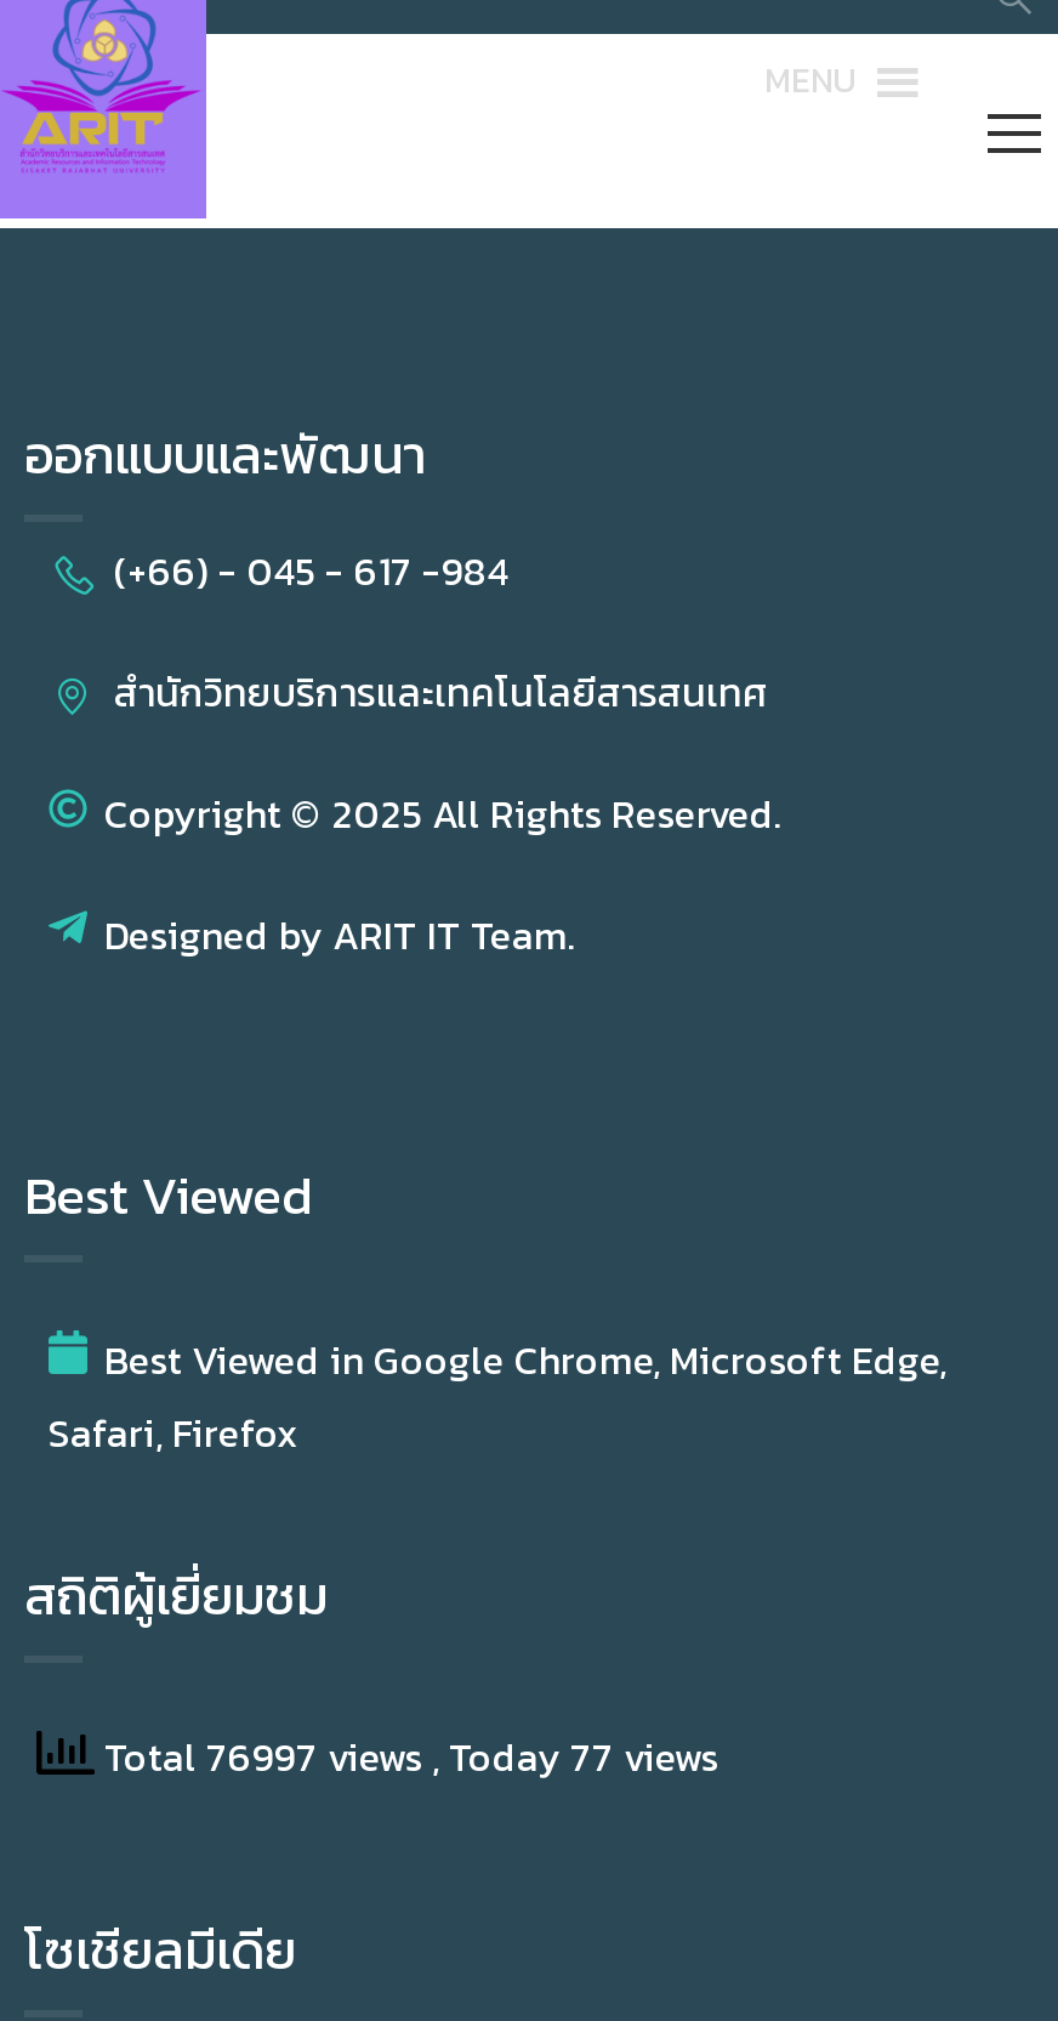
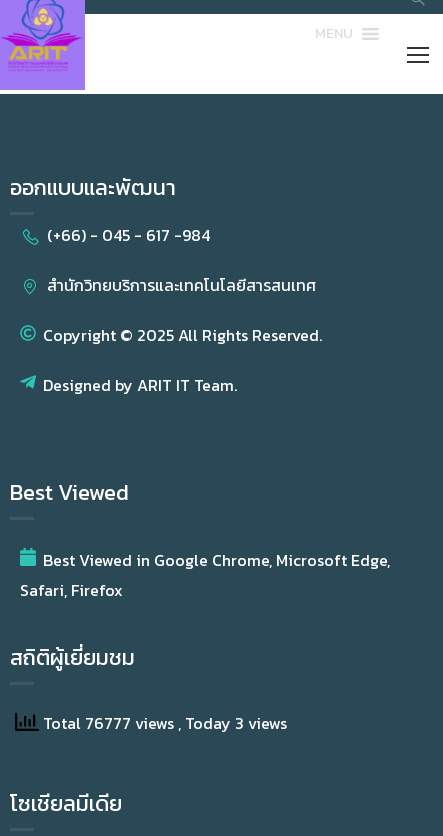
[95,1727,718,1785] Total 76997 views, Today 77 views -> [39,711,287,735] Total 76777 views, Today 3 views

